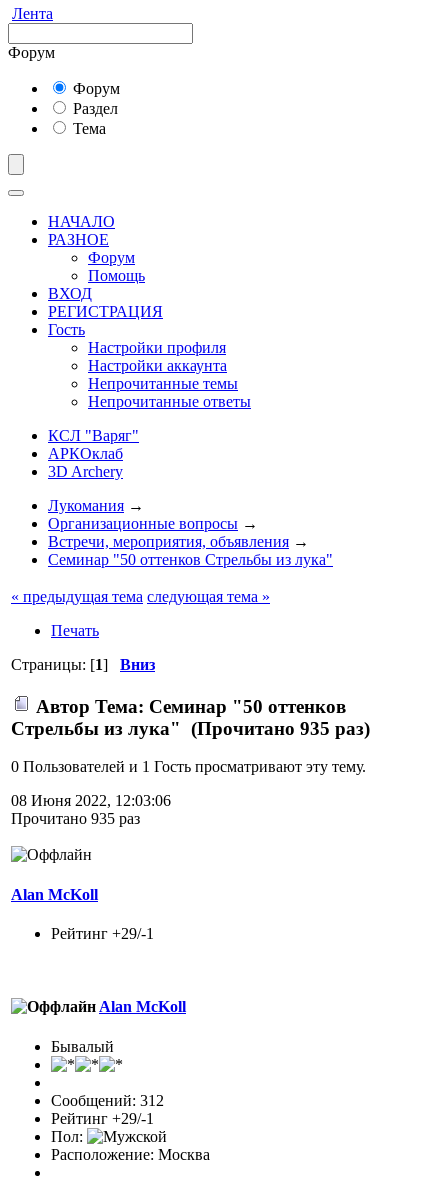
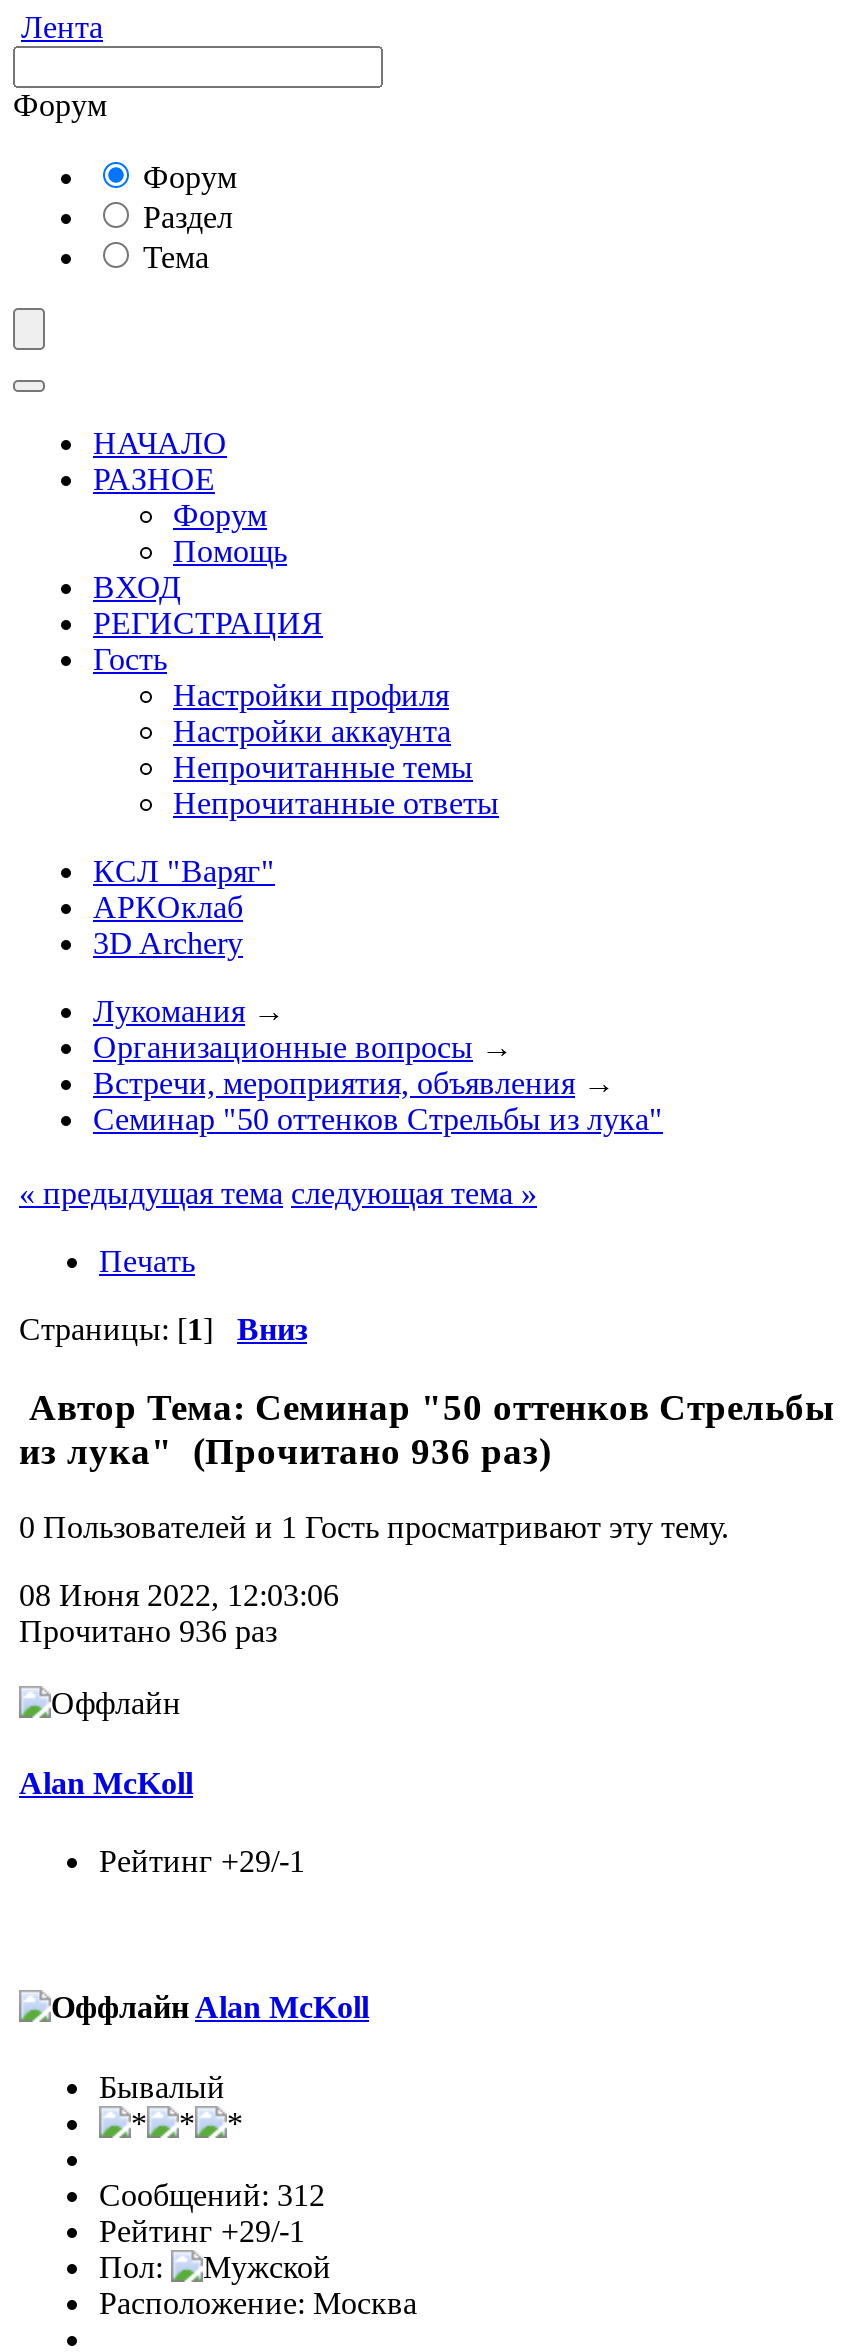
[11,696,370,739] Автор Тема: Семинар "50 оттенков | Стрельбы из лука" (Прочитано 935 раз) -> [19,1385,835,1471] Автор Тема: Семинар "50 оттенков Стрельбы | из лука" (Прочитано 936 раз)
[11,810,140,827] Прочитано 935 раз -> [19,1615,277,1649] Прочитано 936 раз

